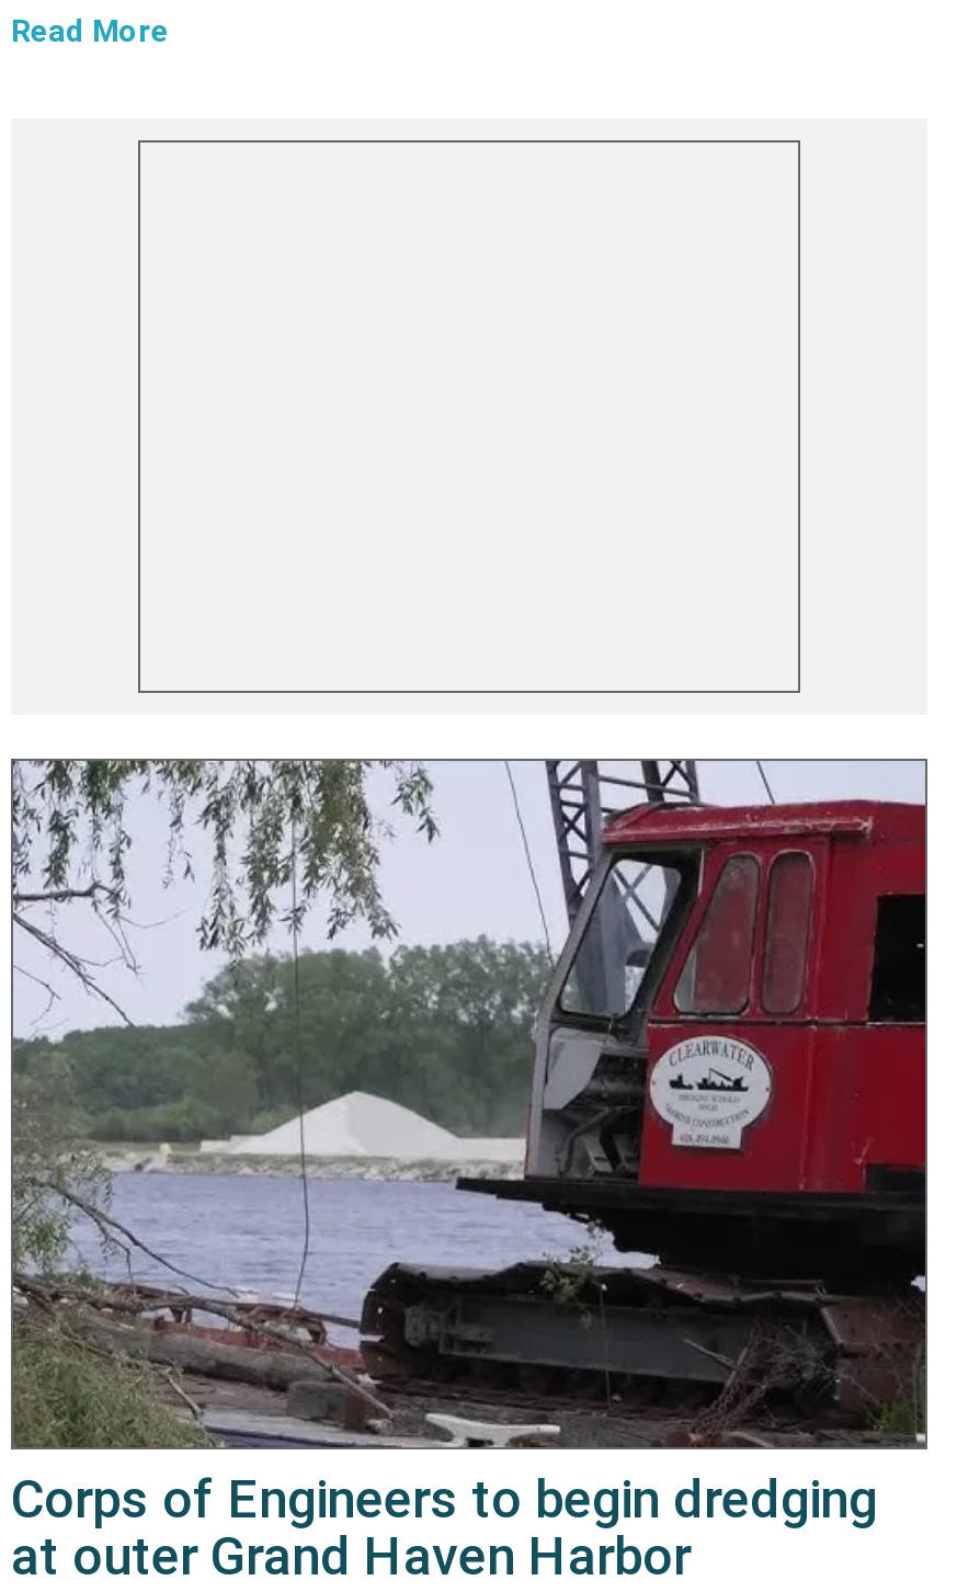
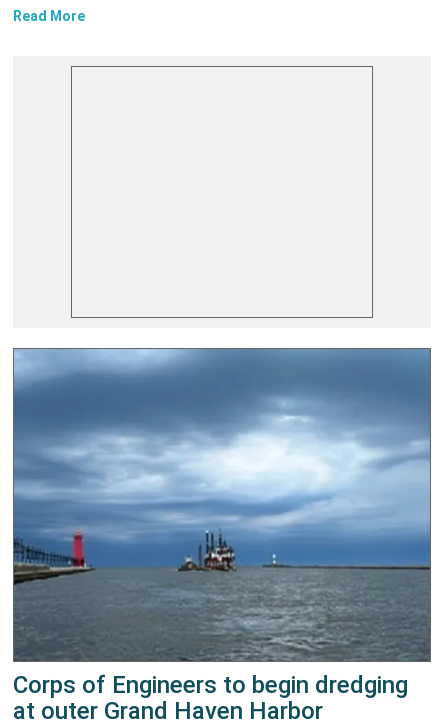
[11,759,927,1449] [image] -> [13,348,431,662] [image]

